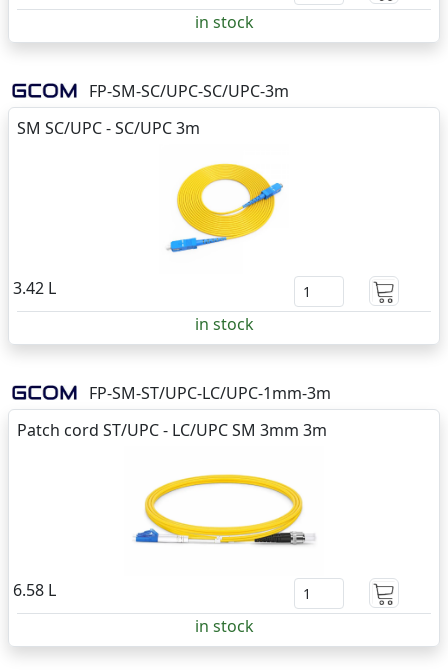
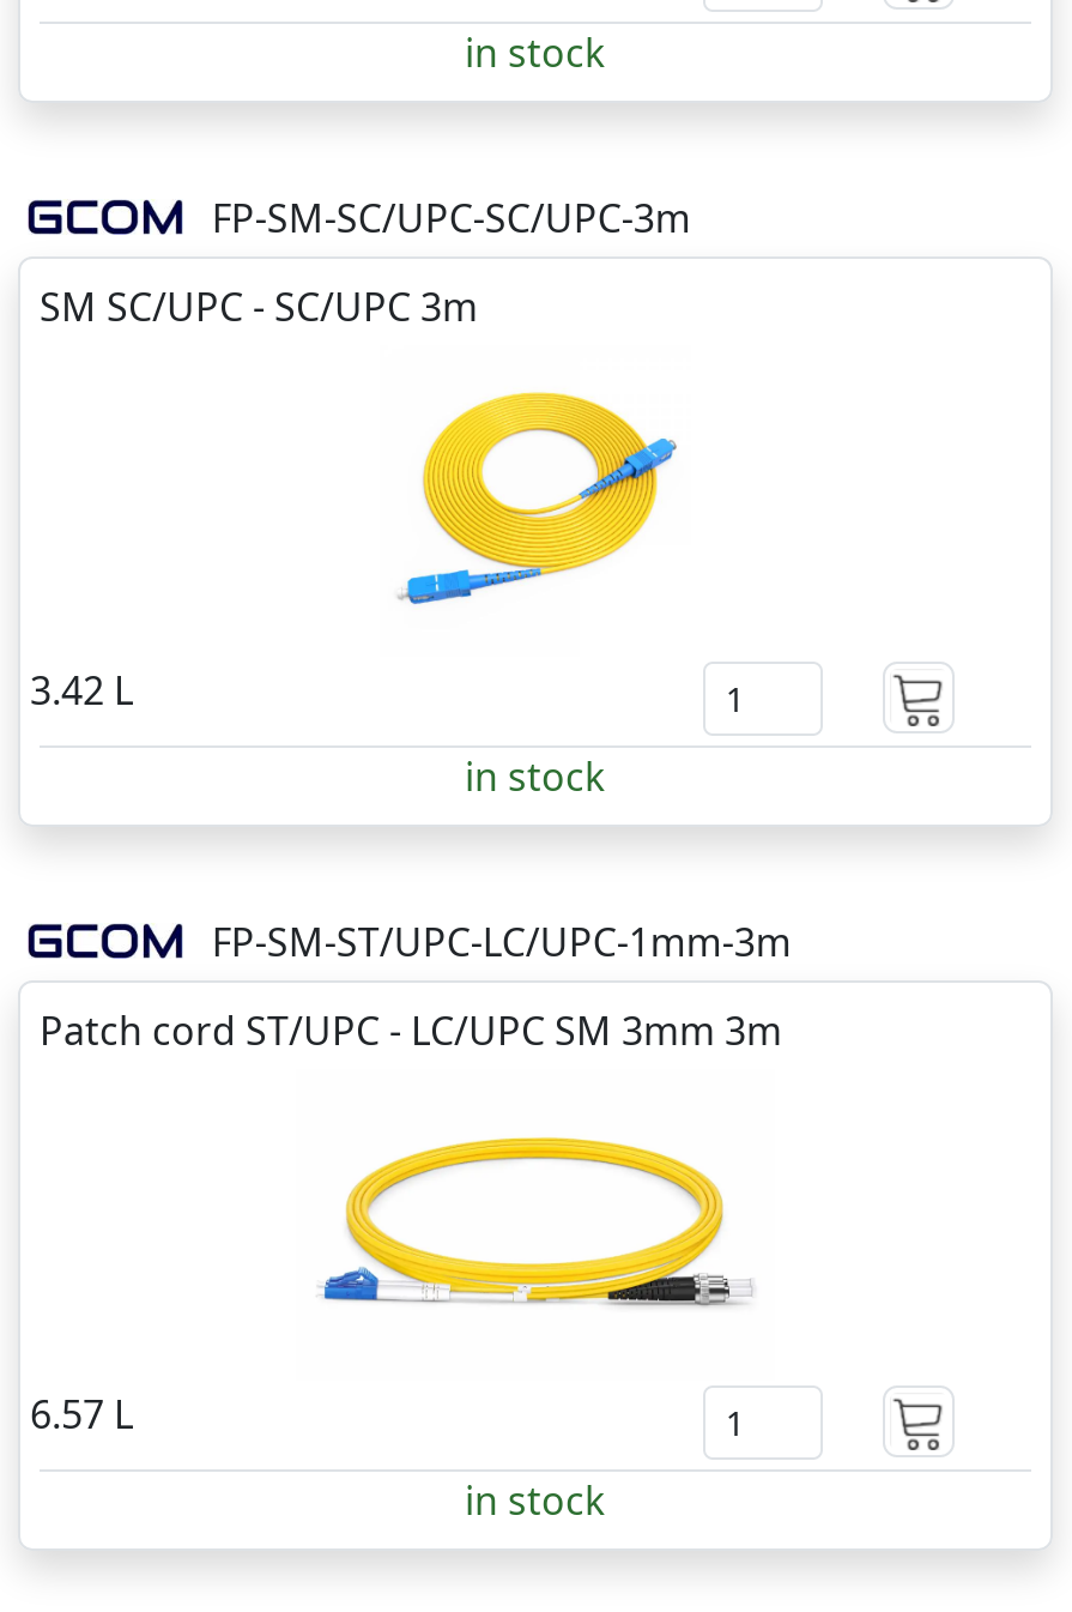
[13,579,56,601] 6.58 L -> [30,1388,133,1440] 6.57 L

